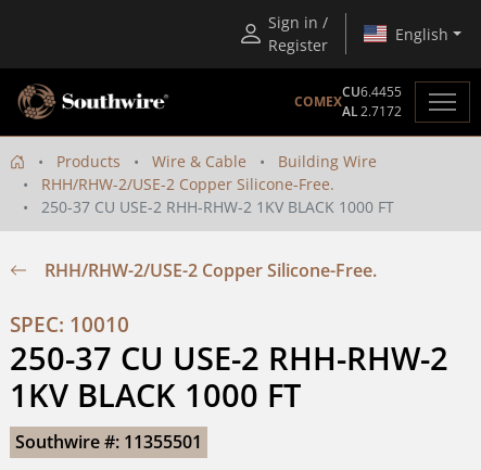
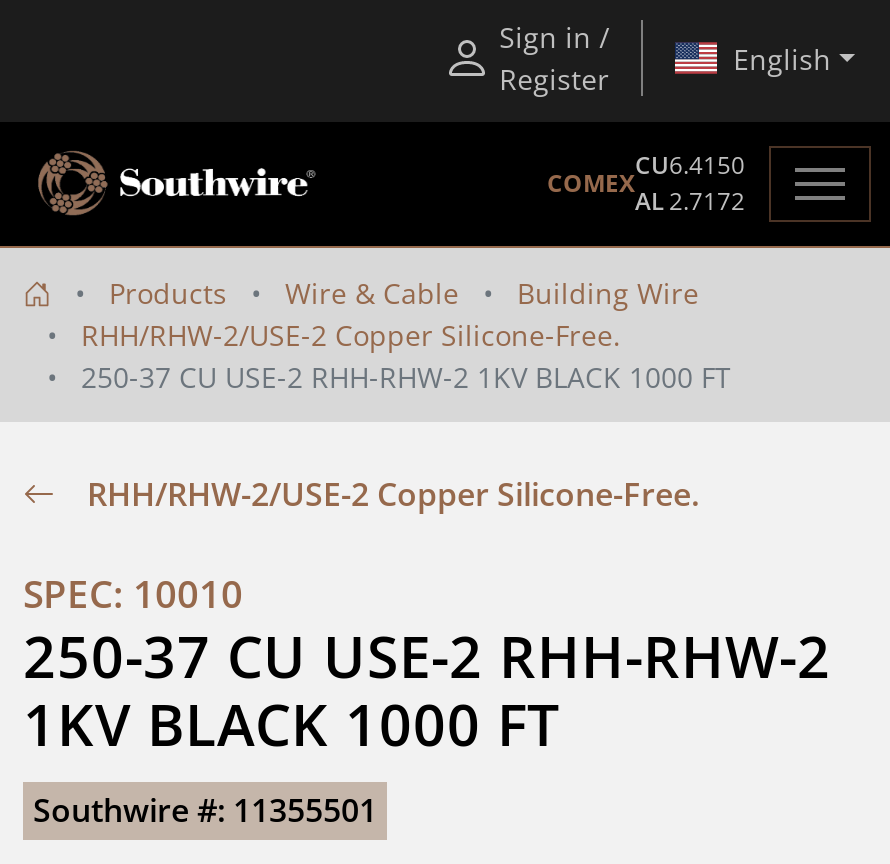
[342,82,402,101] CU6.4455 -> [635,148,745,182] CU6.4150

